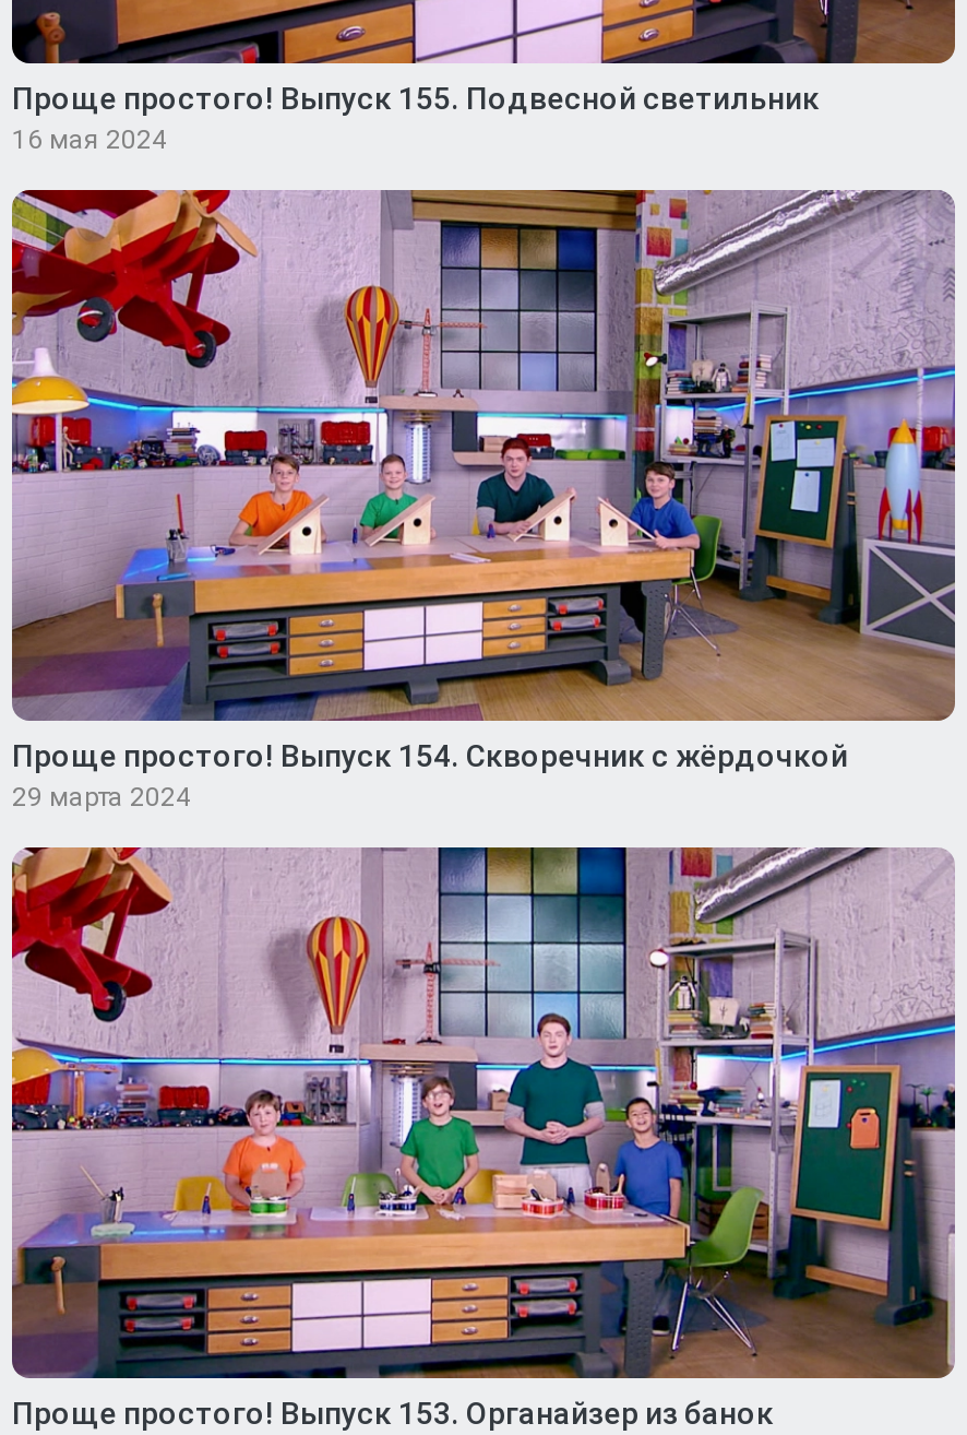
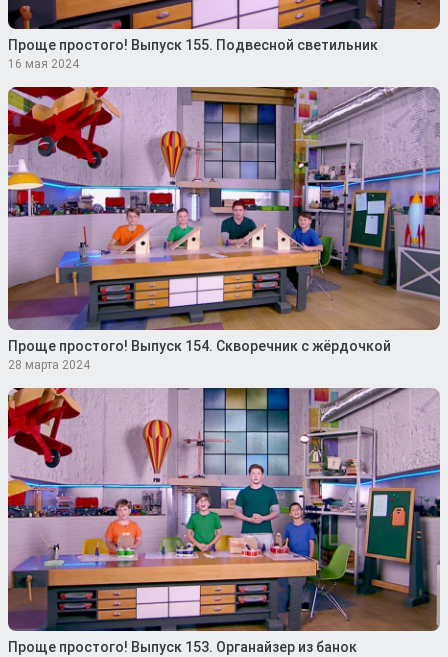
[12,782,191,813] 29 марта 2024 -> [8,358,90,372] 28 марта 2024

